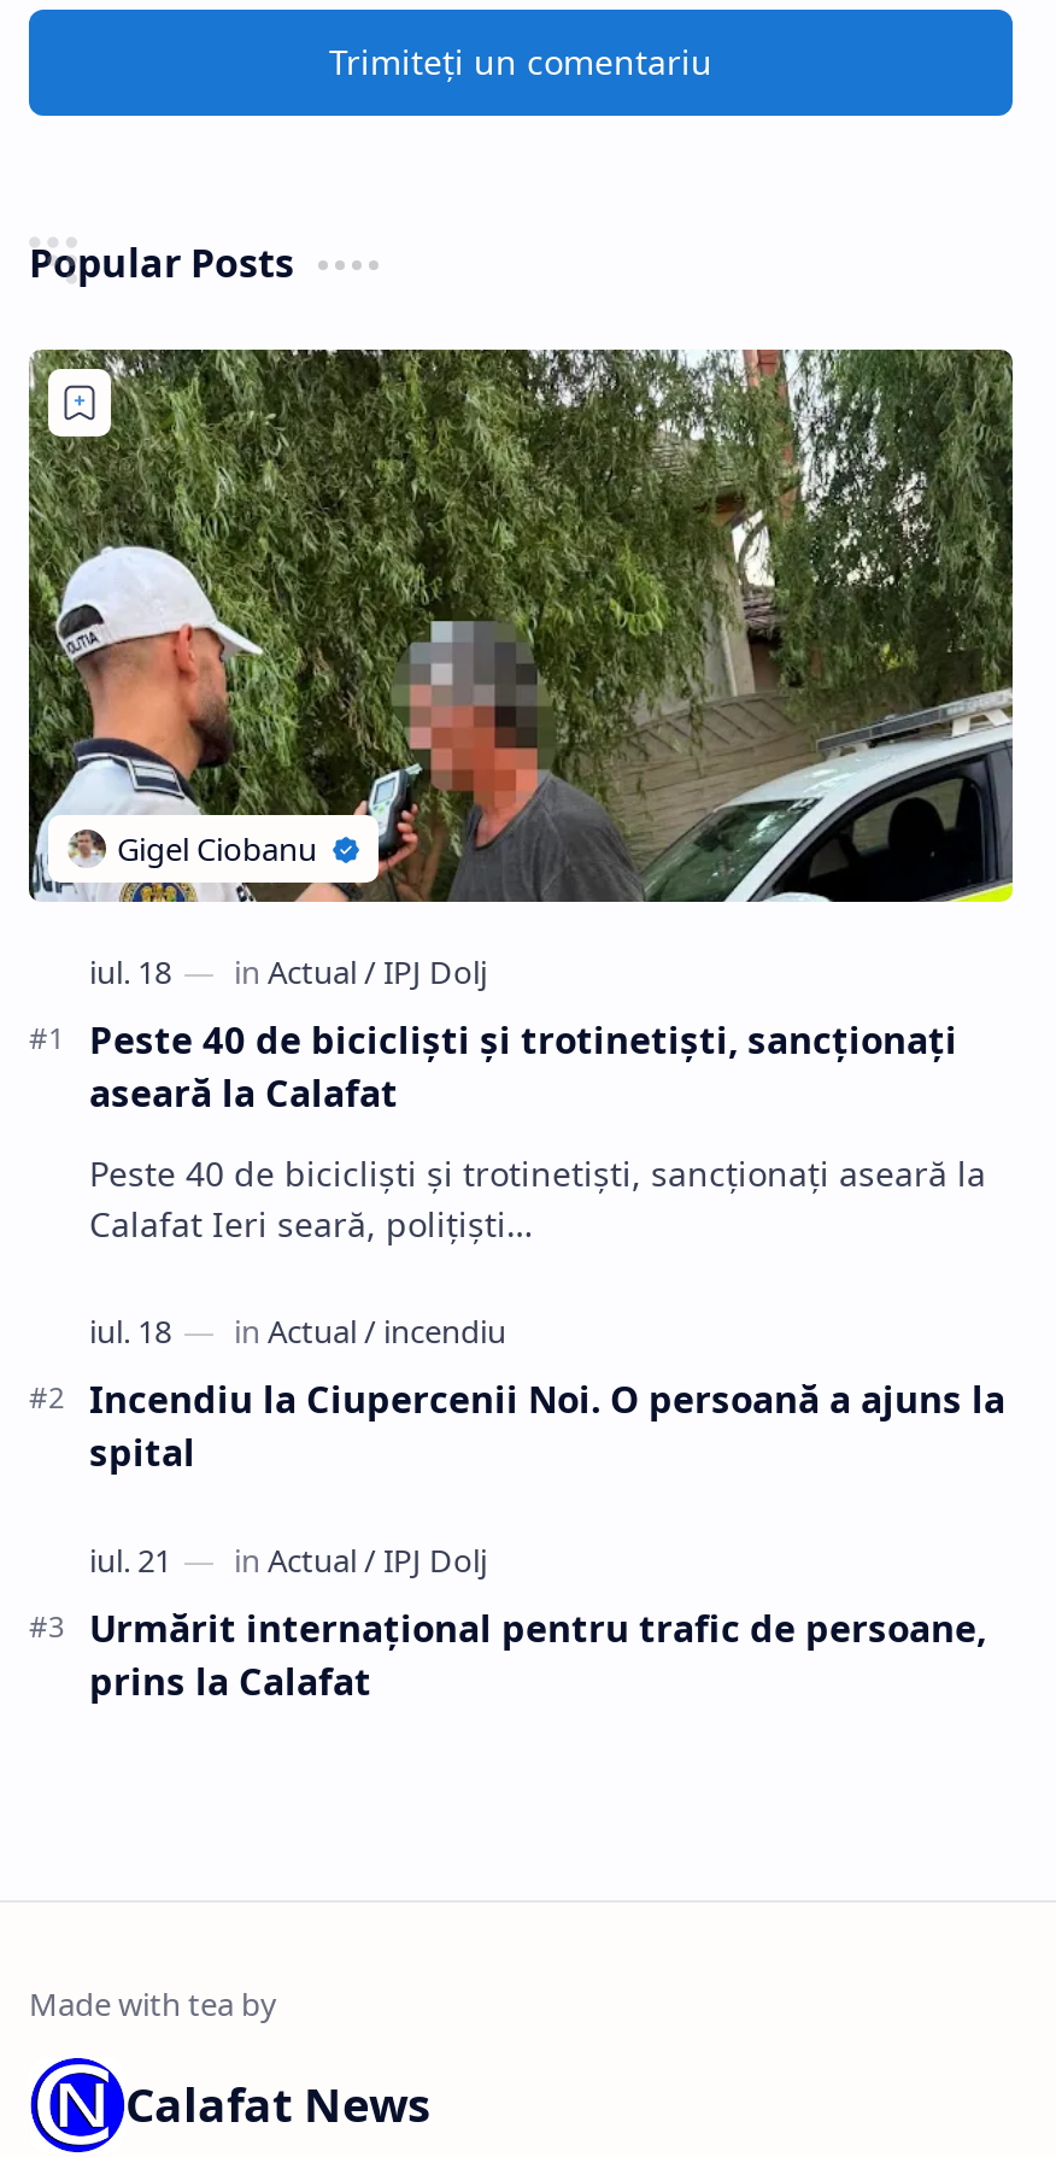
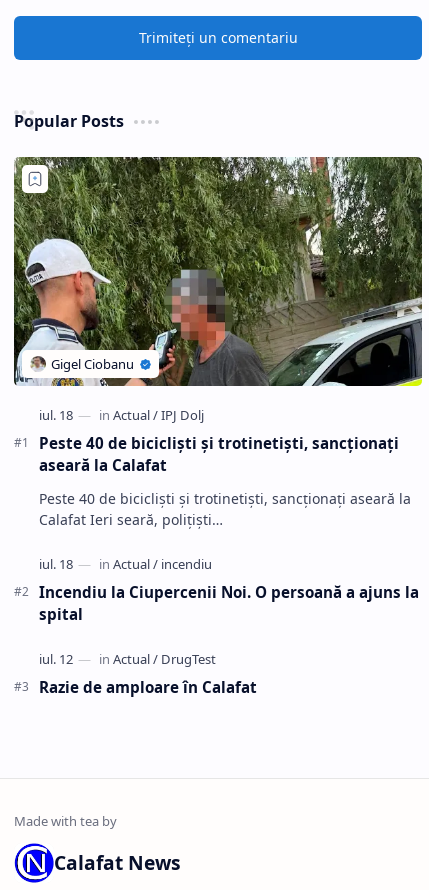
[89,1604,986,1705] Urmărit internațional pentru trafic de persoane, | prins la Calafat -> [39,677,257,697] Razie de amploare în Calafat

